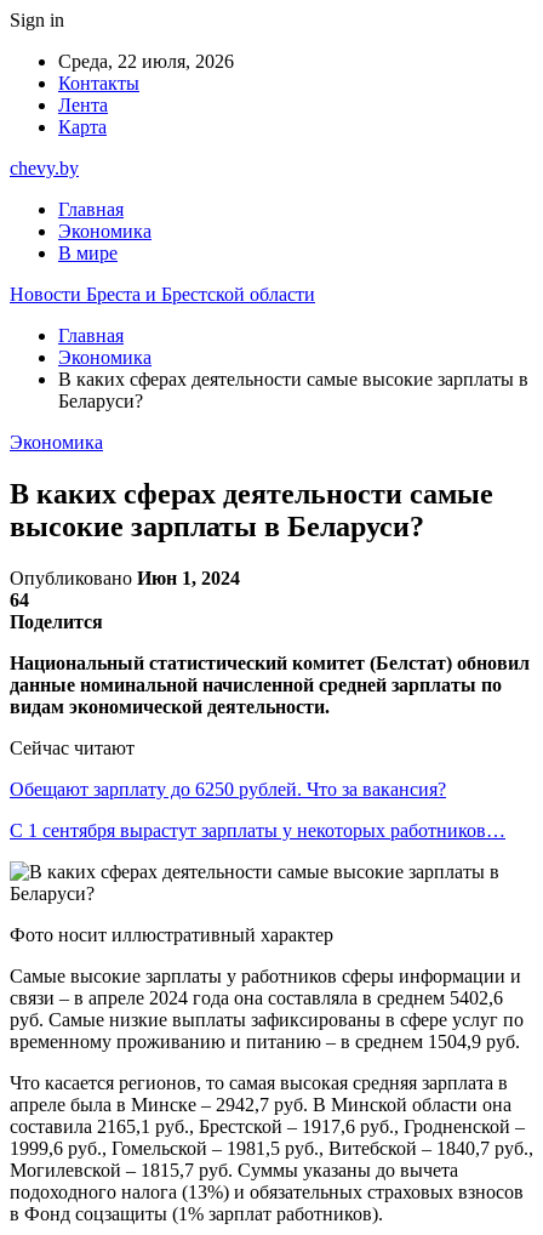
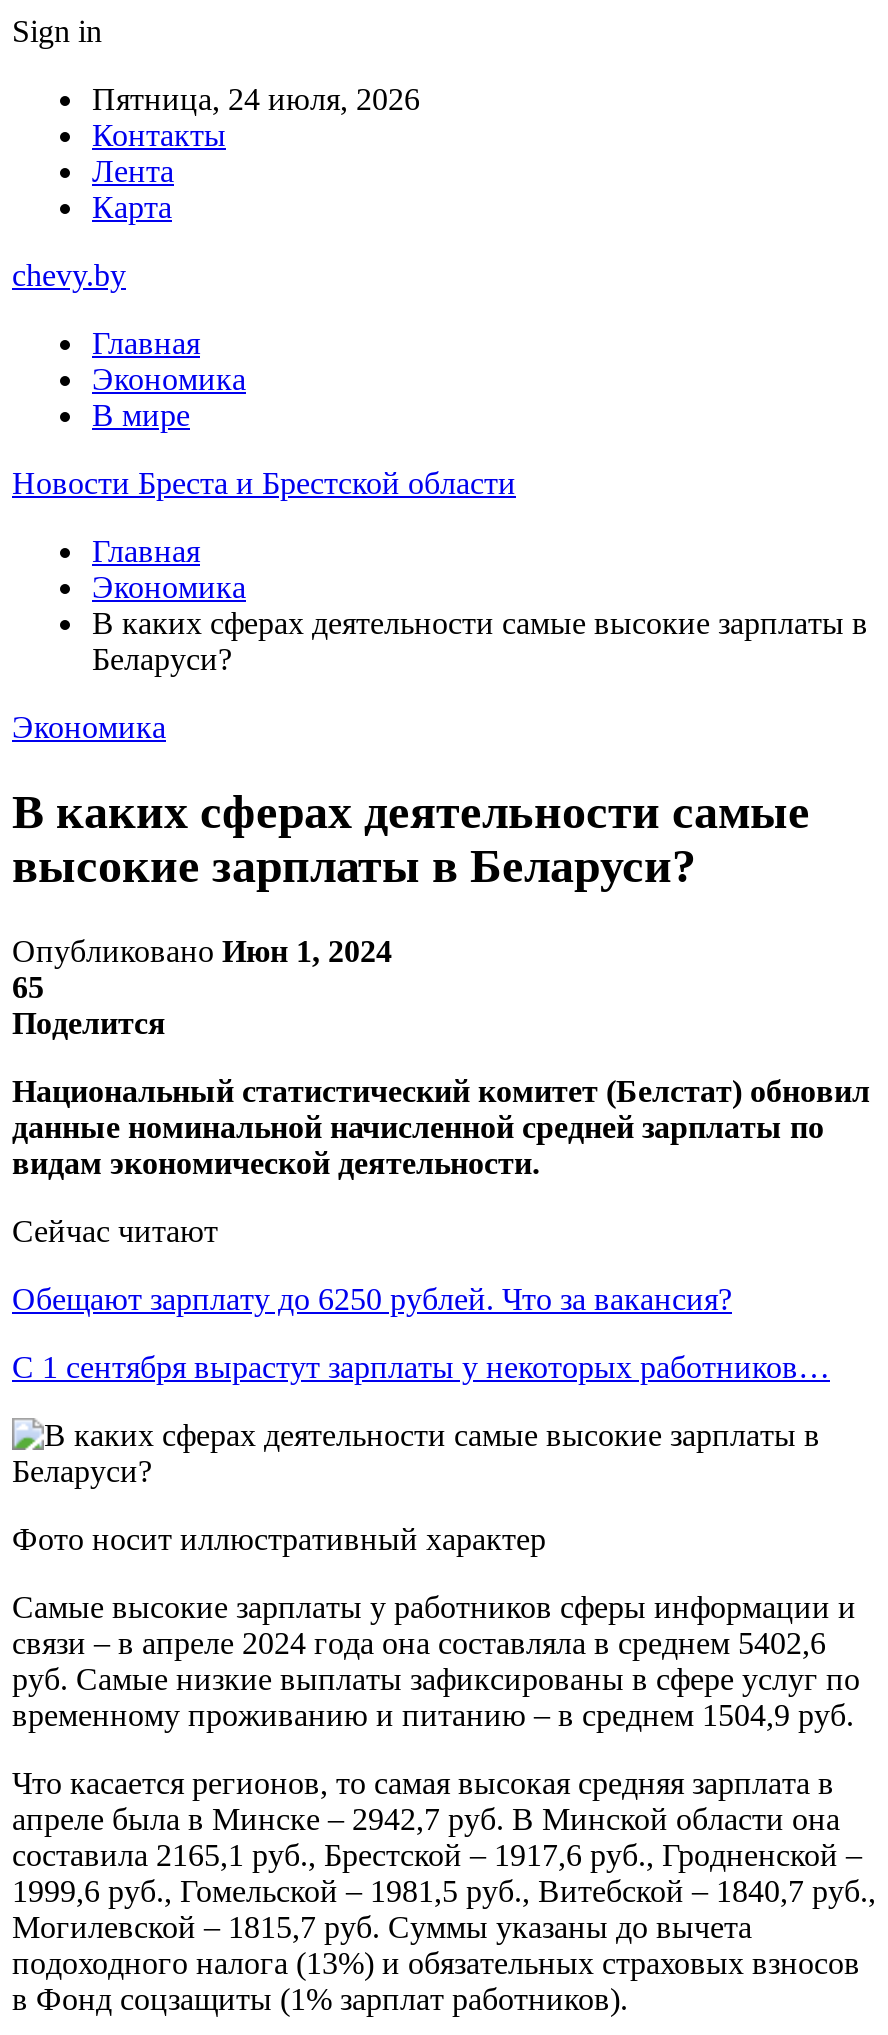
[58,51,234,72] Среда, 22 июля, 2026 -> [92,82,420,116] Пятница, 24 июля, 2026
[10,589,29,610] 64 -> [12,970,44,1004] 65

